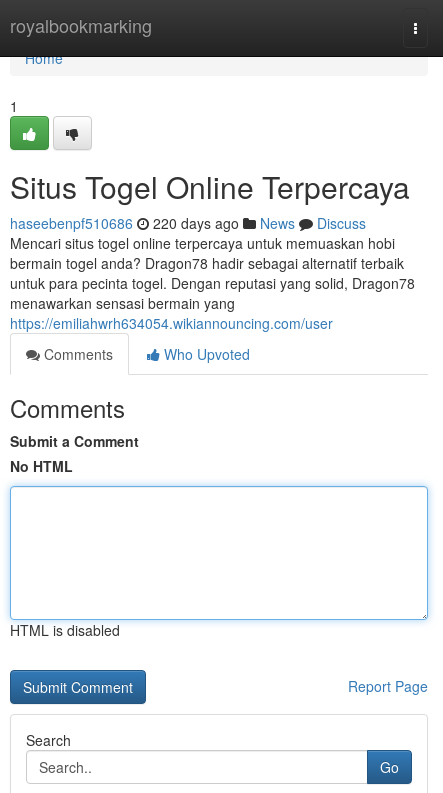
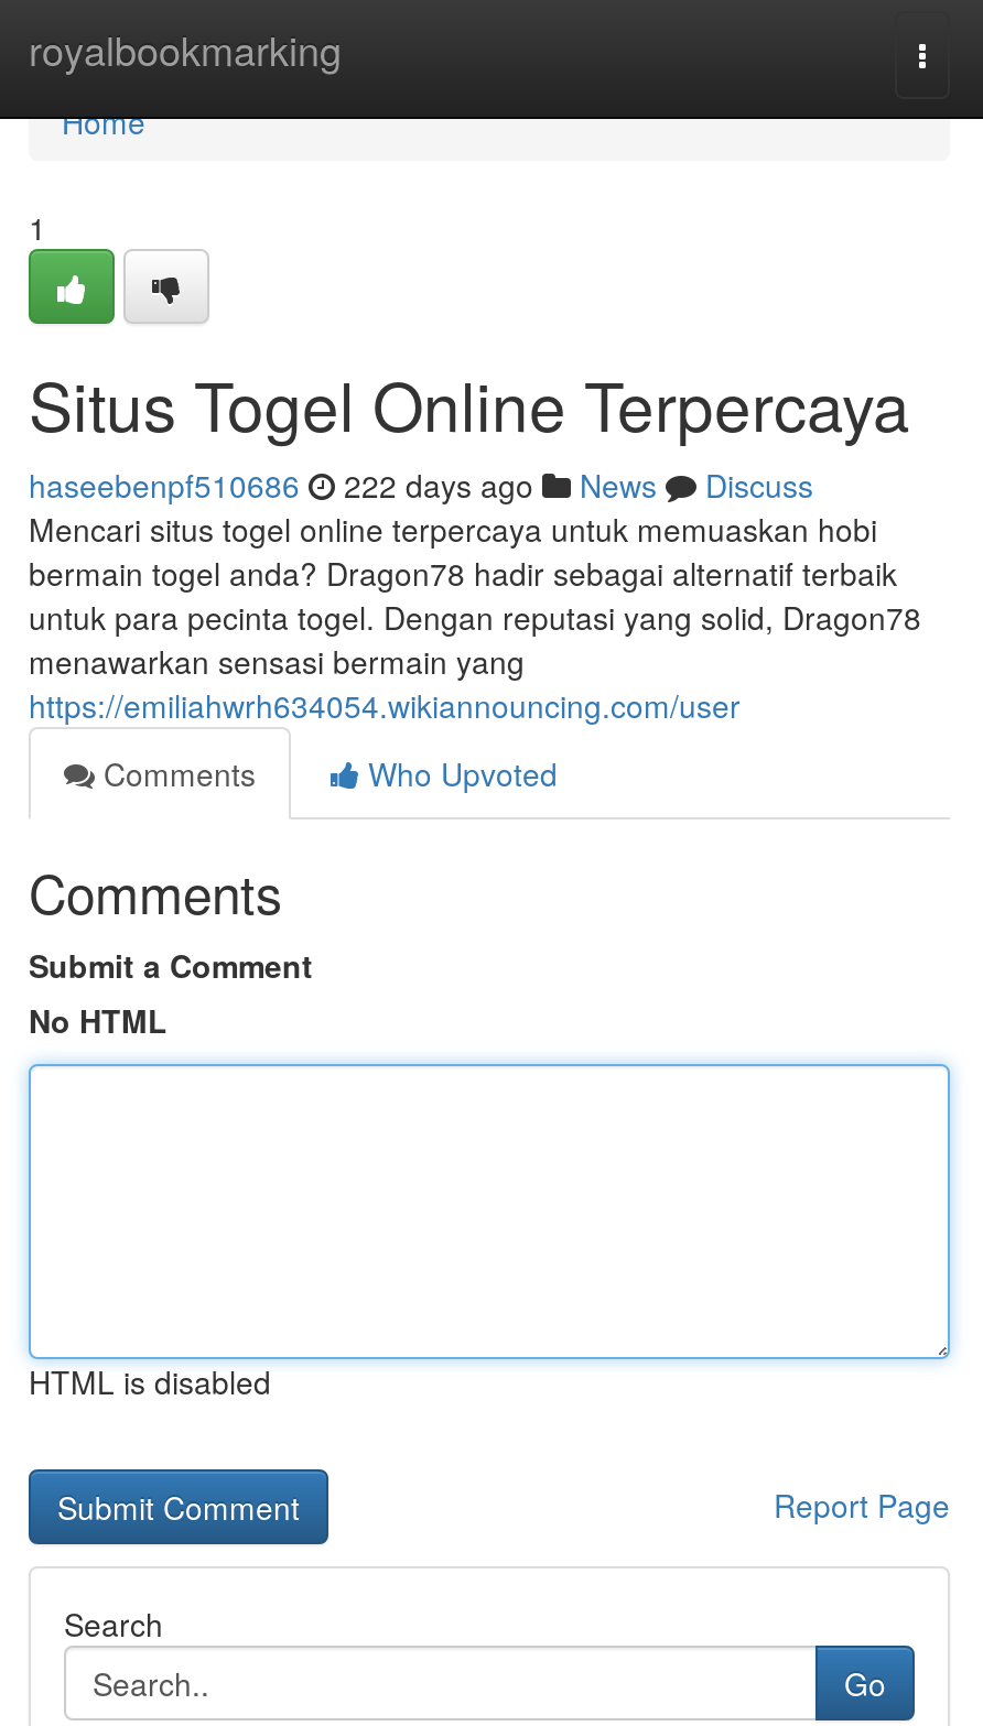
[10,213,366,233] haseebenpf510686 220 days ago News Discuss -> [29,463,813,507] haseebenpf510686 222 days ago News Discuss

